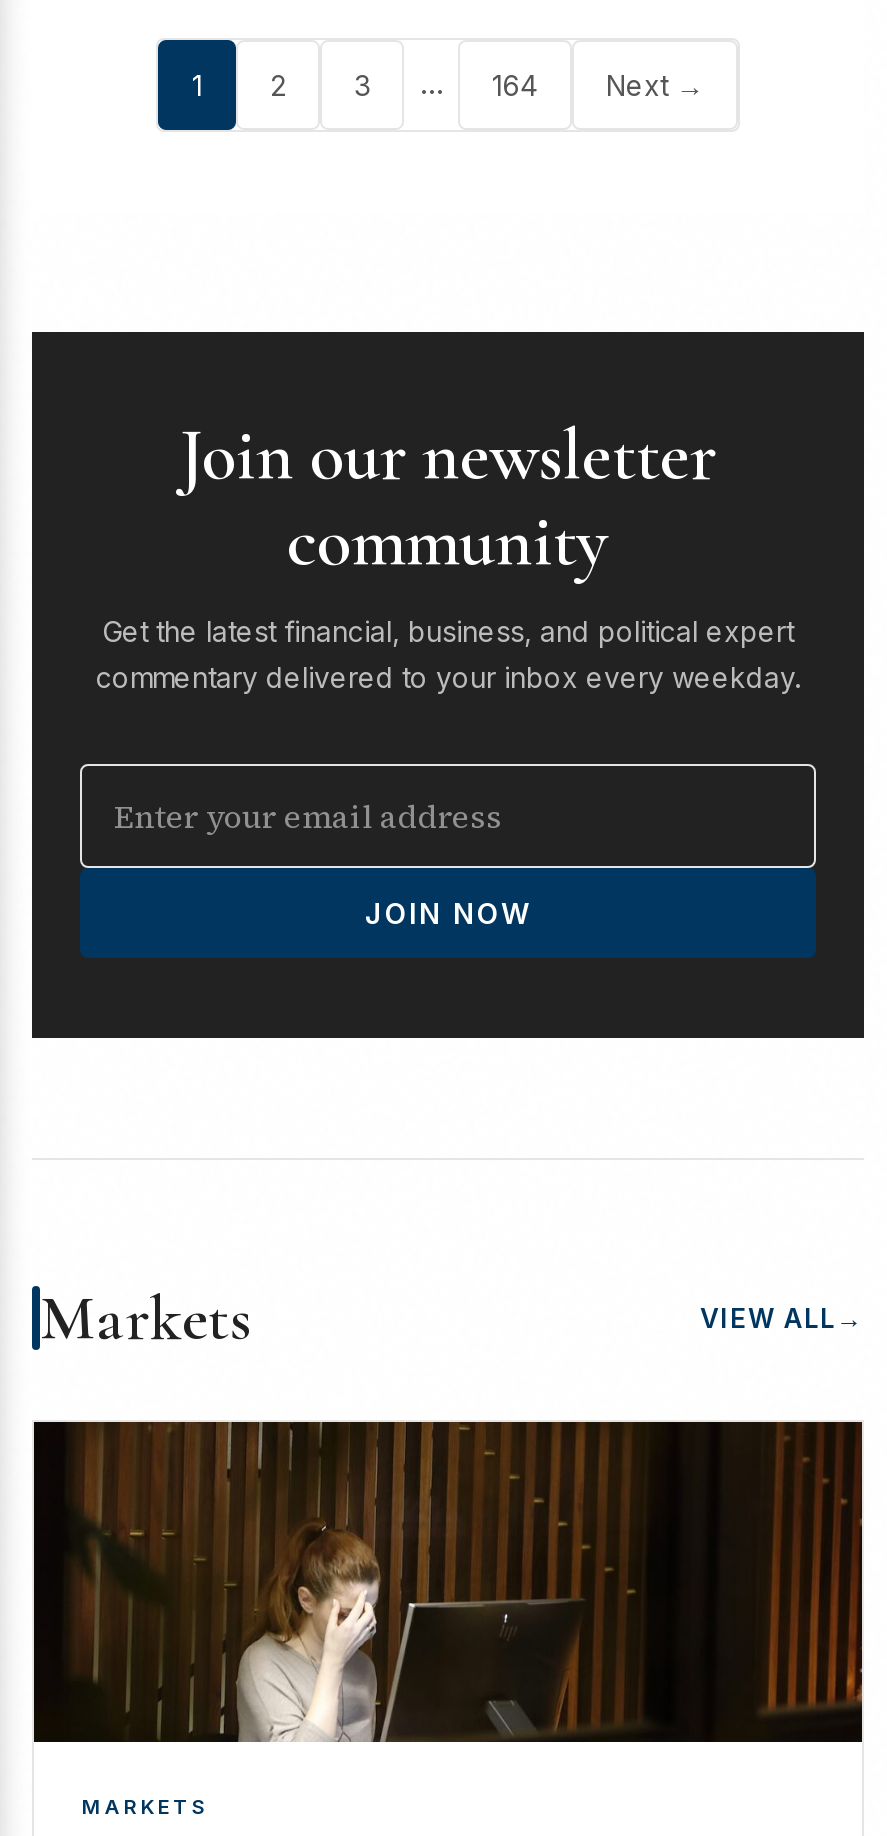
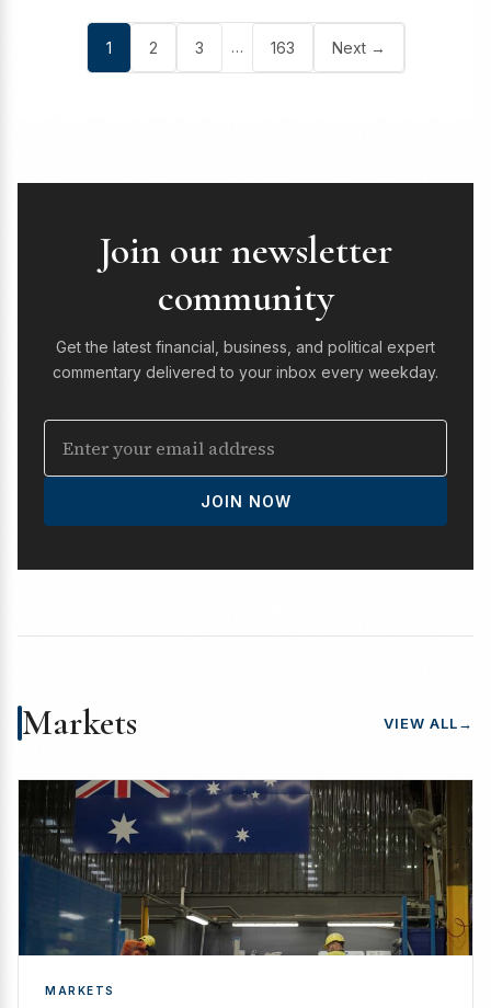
[492,68,538,102] 164 -> [270,38,294,57] 163
[34,1419,864,1745] [image] -> [19,779,473,957] [image]

